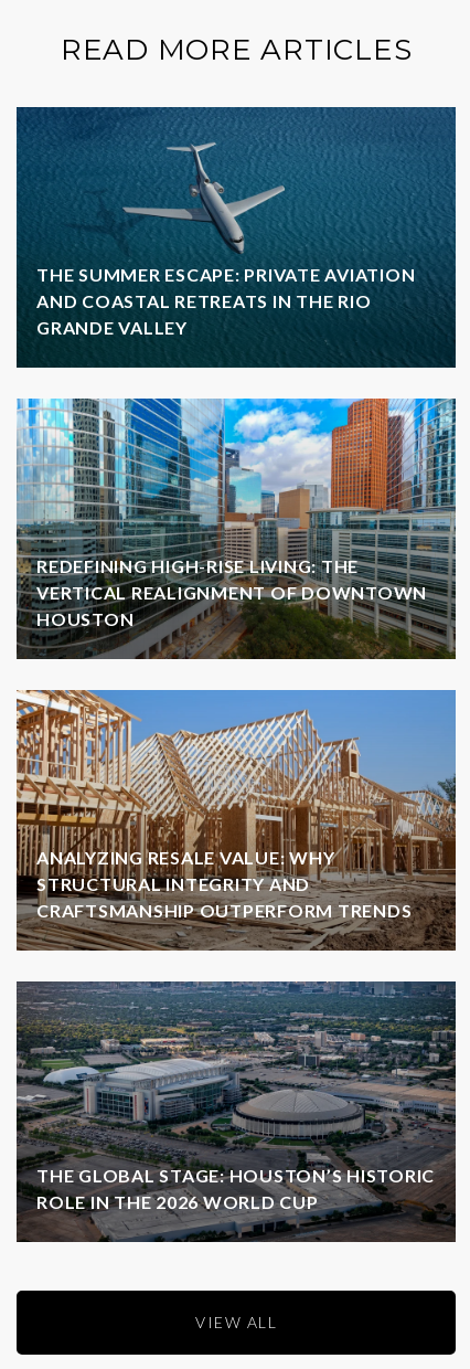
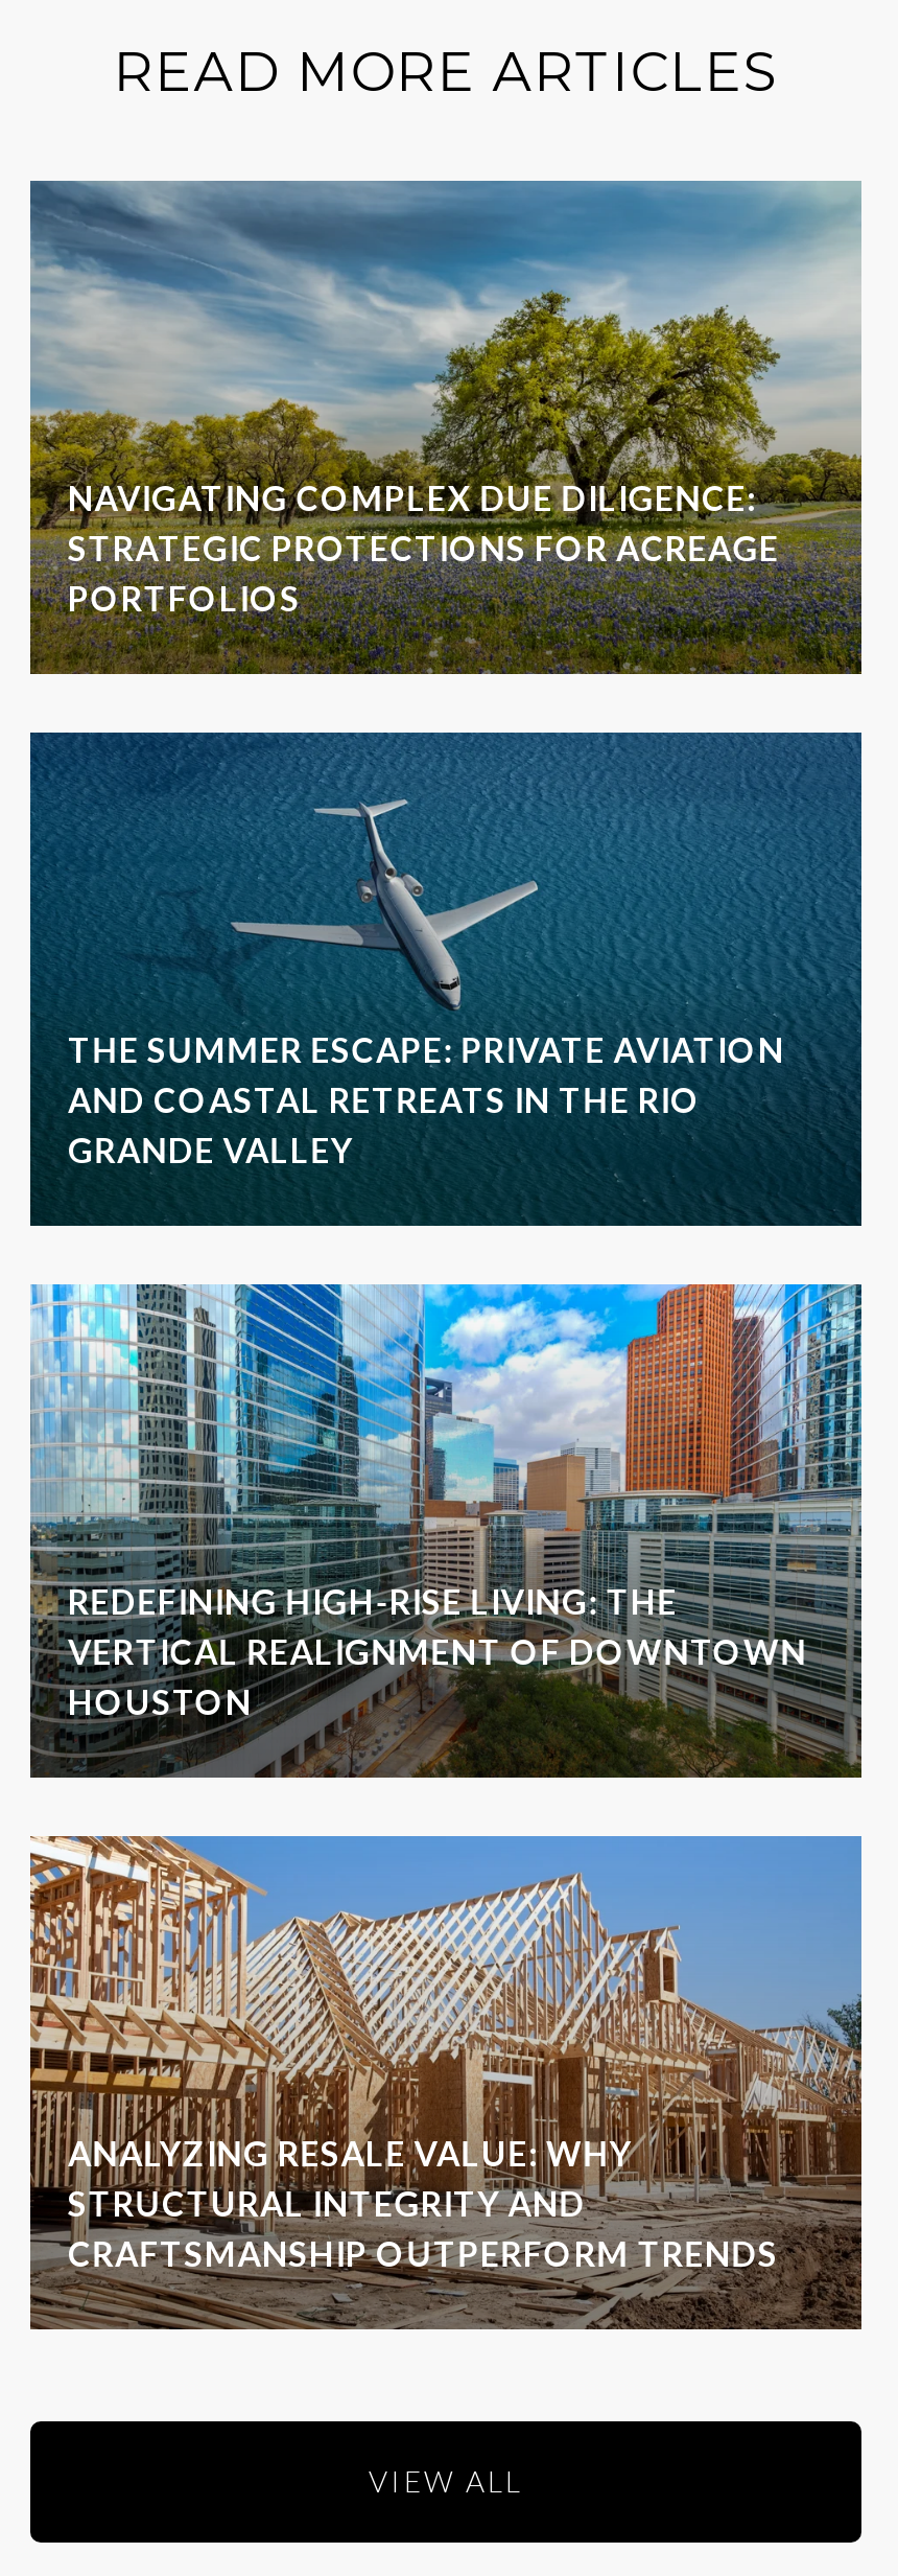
none -> [28,181,864,676] [image] | NAVIGATING COMPLEX DUE DILIGENCE: | STRATEGIC PROTECTIONS FOR ACREAGE | PORTFOLIOS
moved [17,106,457,921] -> [30,730,864,2273]: [image] | THE SUMMER ESCAPE: PRIVATE AVIATION | AND COASTAL RETREATS IN THE RIO | ... | STRUCTURAL INTEGRITY AND | CRAFTSMANSHIP OUTPERFORM TRENDS
[15,980,457,1243] [image] | THE GLOBAL STAGE: HOUSTON’S HISTORIC | ROLE IN THE 2026 WORLD CUP -> none

